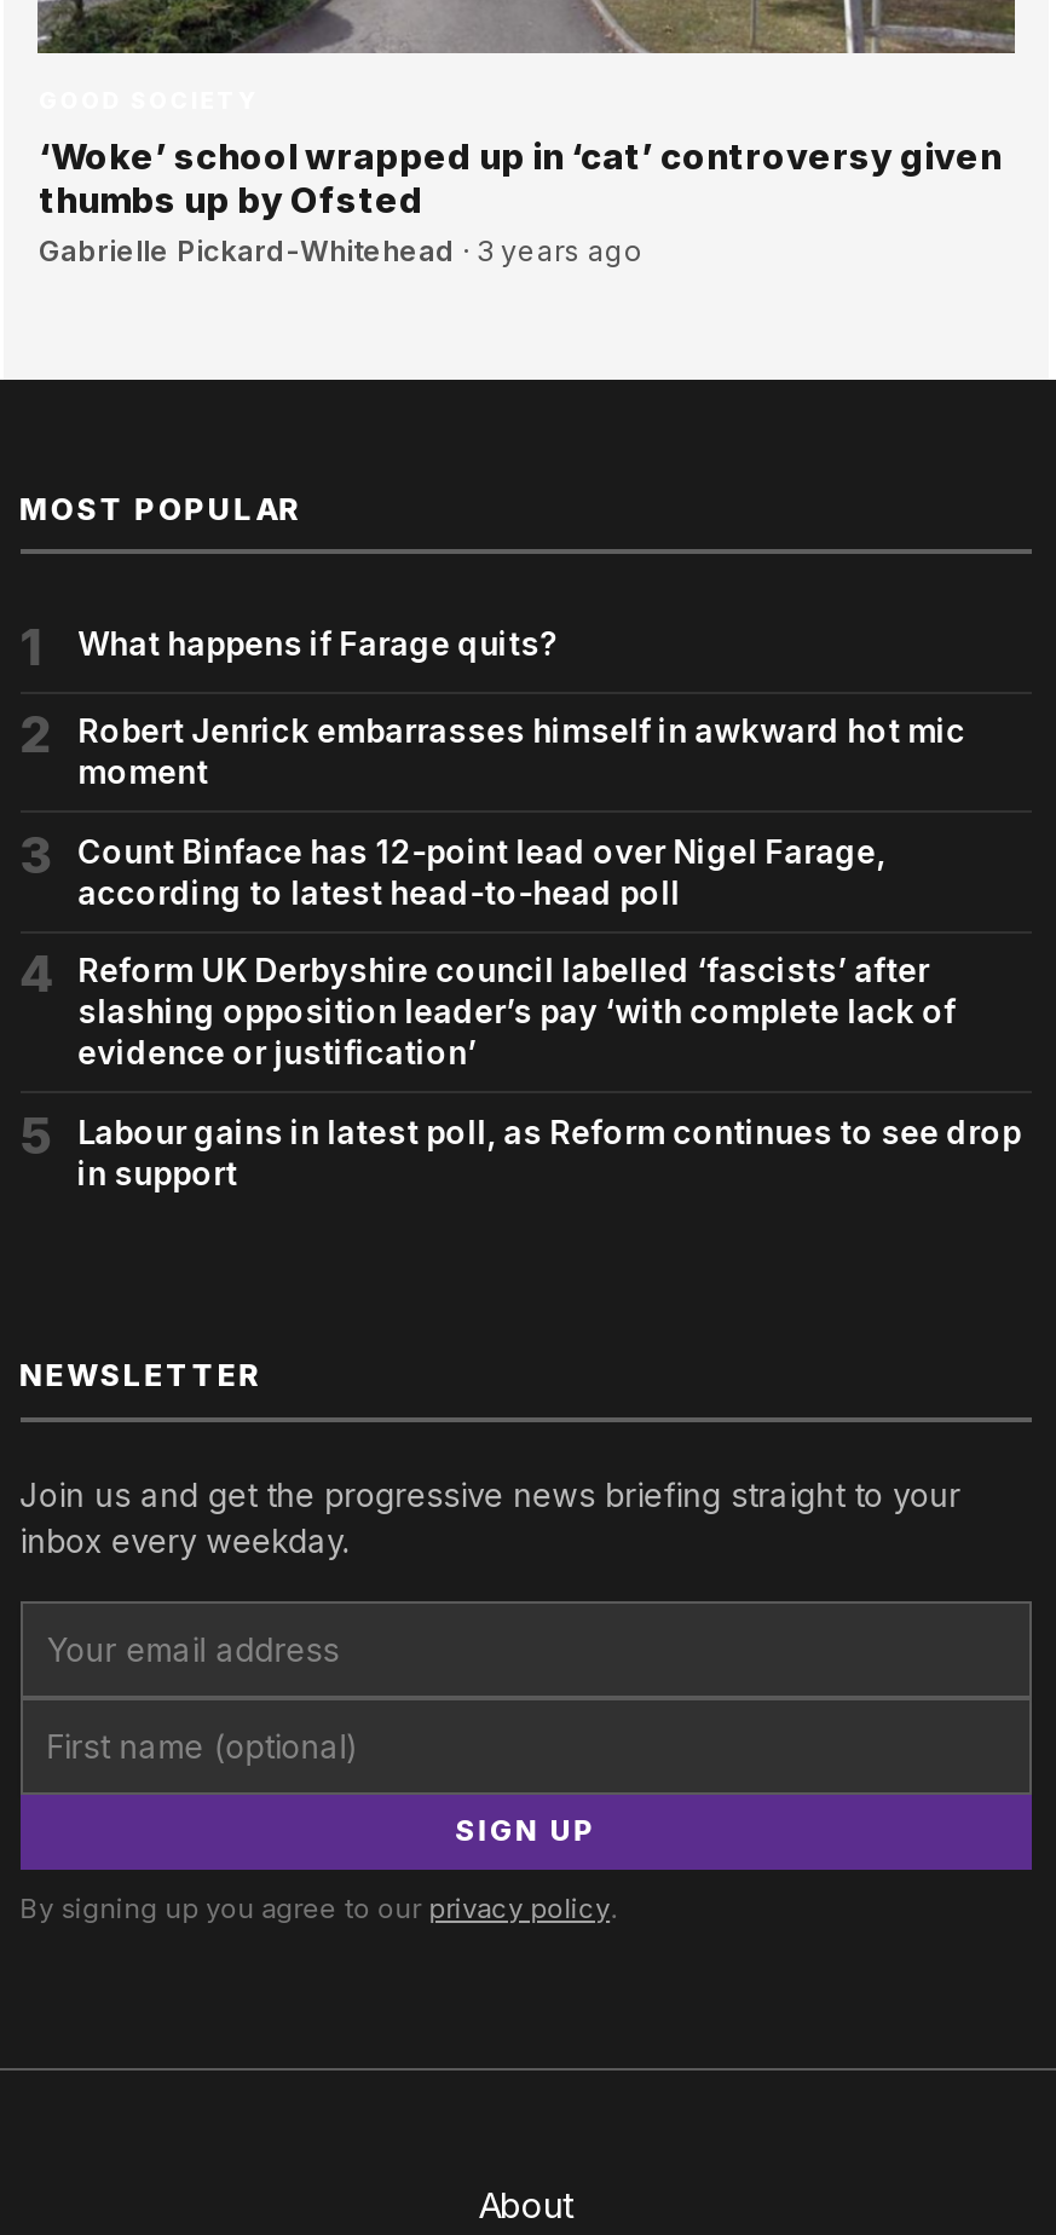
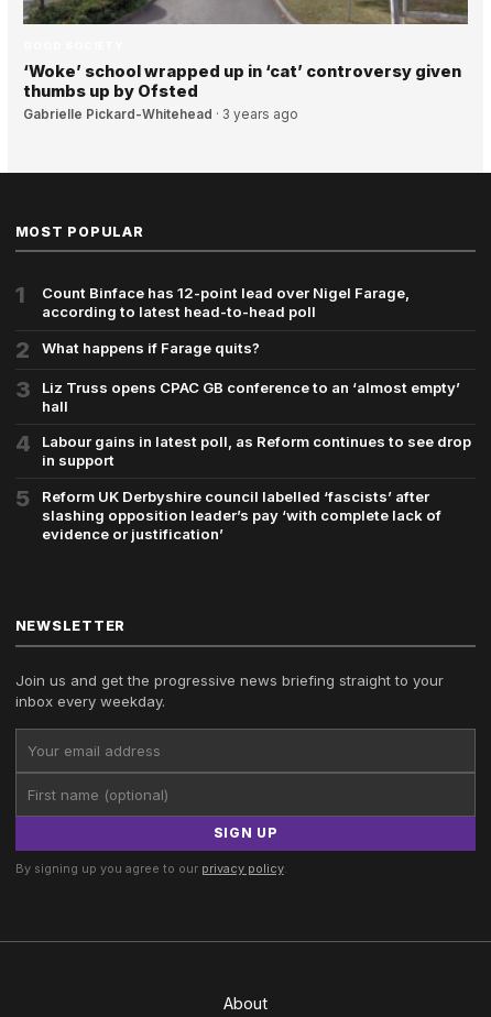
moved [20,625,557,884] -> [15,336,259,402]: 2 | What happens if Farage quits? | 3
[78,711,966,791] Robert Jenrick embarrasses himself in awkward hot mic | moment -> none
moved [78,831,886,911] -> [41,284,409,321]: Count Binface has 12-point lead over Nigel Farage, | according to latest head-to-head poll
none -> [41,378,460,414] Liz Truss opens CPAC GB conference to an ‘almost empty’ | hall
moved [78,951,956,1072] -> [41,487,441,542]: Reform UK Derbyshire council labelled ‘fascists’ after | slashing opposition leader’s pay ‘with complete lack of | evidence or justification’
moved [20,1104,1021,1192] -> [15,433,471,511]: Labour gains in latest poll, as Reform continues to see drop | in support | 5

